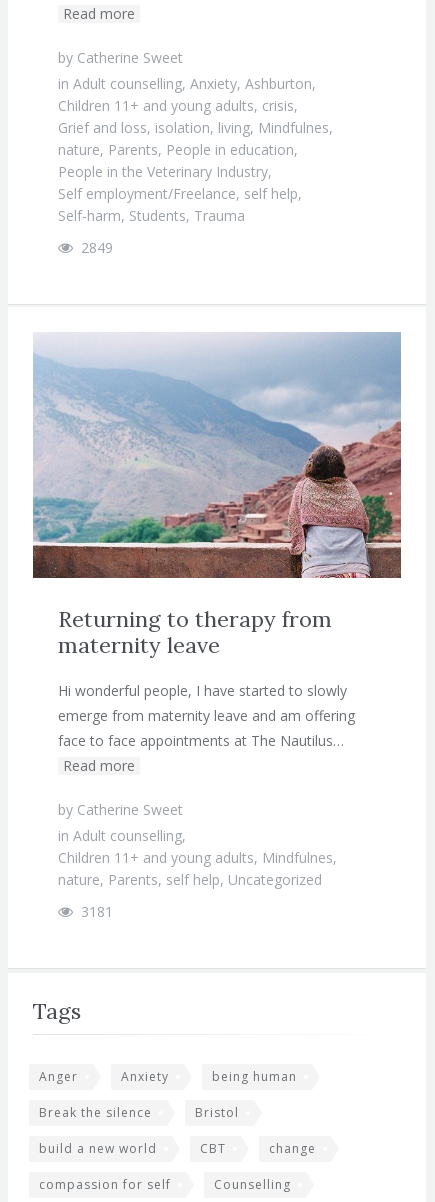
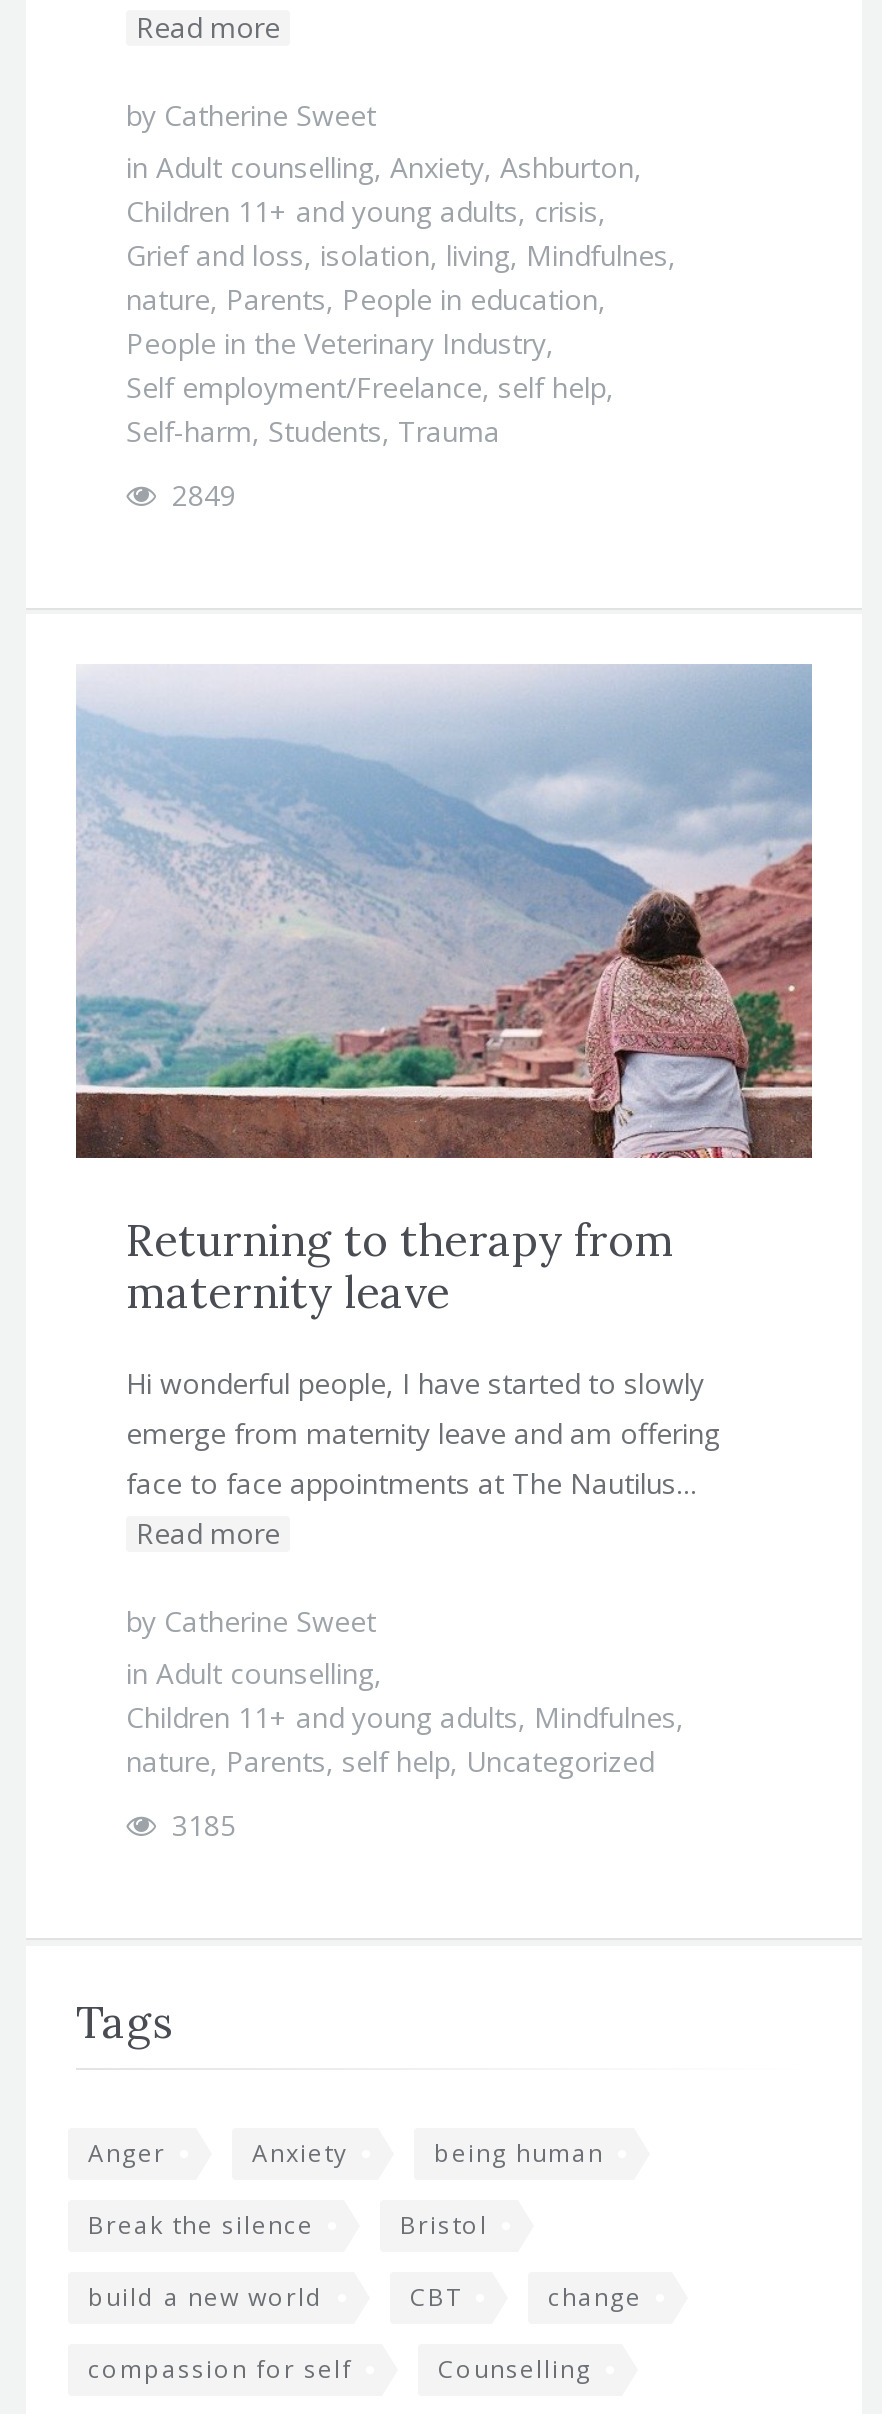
[81,902,113,921] 3181 -> [172,1805,236,1843] 3185

